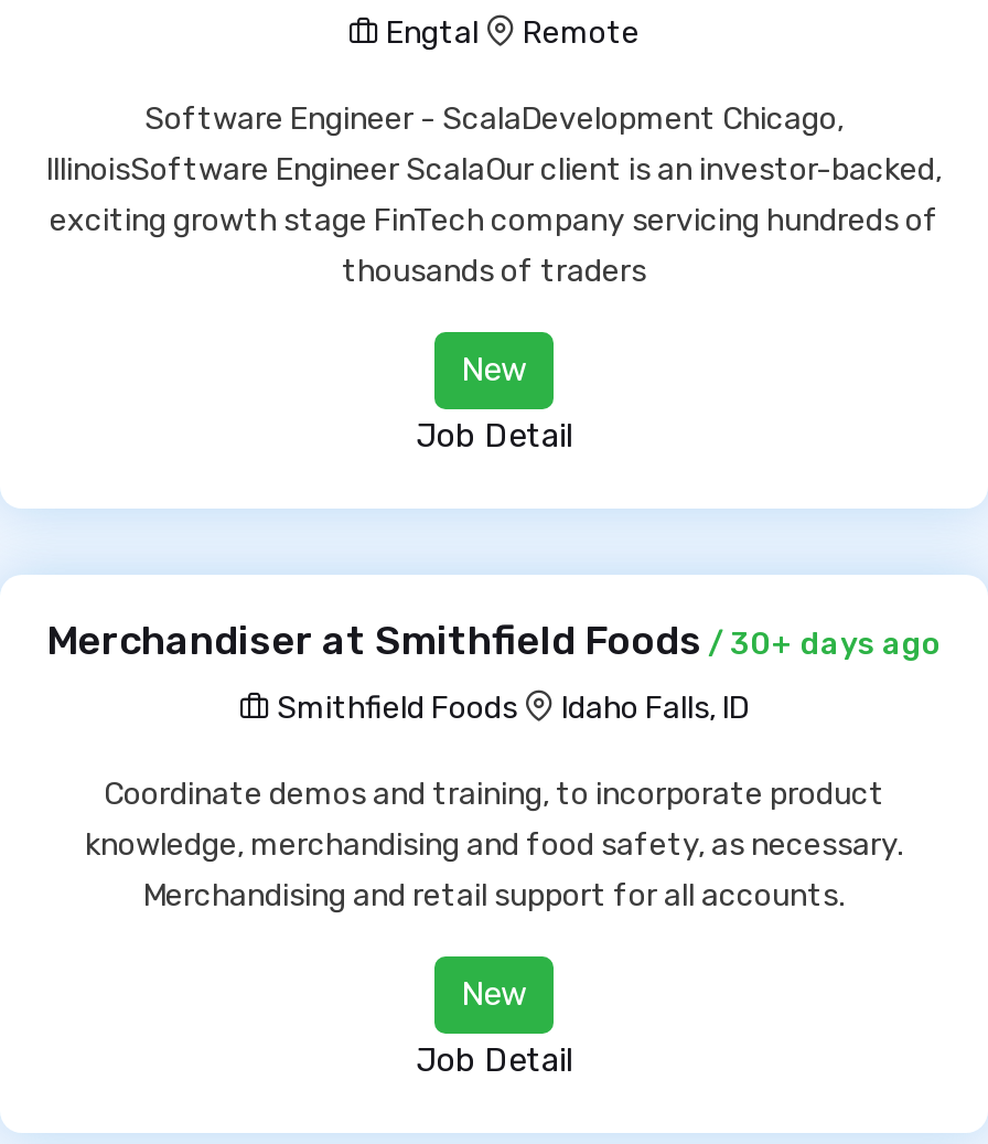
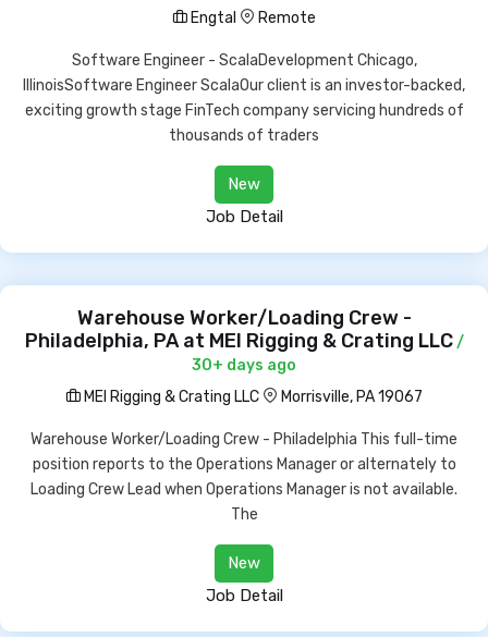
[46,617,942,665] Merchandiser at Smithfield Foods / 30+ days ago -> [25,306,463,375] Warehouse Worker/Loading Crew - | Philadelphia, PA at MEI Rigging & Crating LLC / | 30+ days ago
[270,689,749,727] Smithfield Foods | Idaho Falls, ID -> [81,388,423,406] MEI Rigging & Crating LLC | Morrisville, PA 19067
[85,776,903,915] Coordinate demos and training, to incorporate product | knowledge, merchandising and food safety, as necessary. | Merchandising and retail support for all accounts. -> [30,430,457,524] Warehouse Worker/Loading Crew - Philadelphia This full-time | position reports to the Operations Manager or alternately to | Loading Crew Lead when Operations Manager is not available. | The

